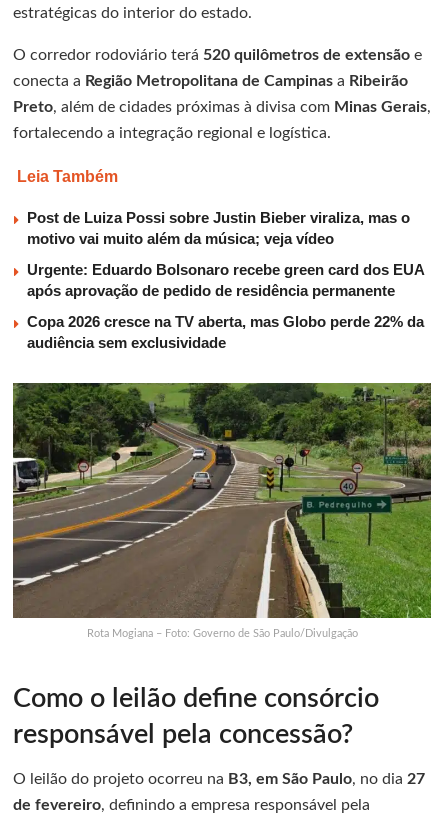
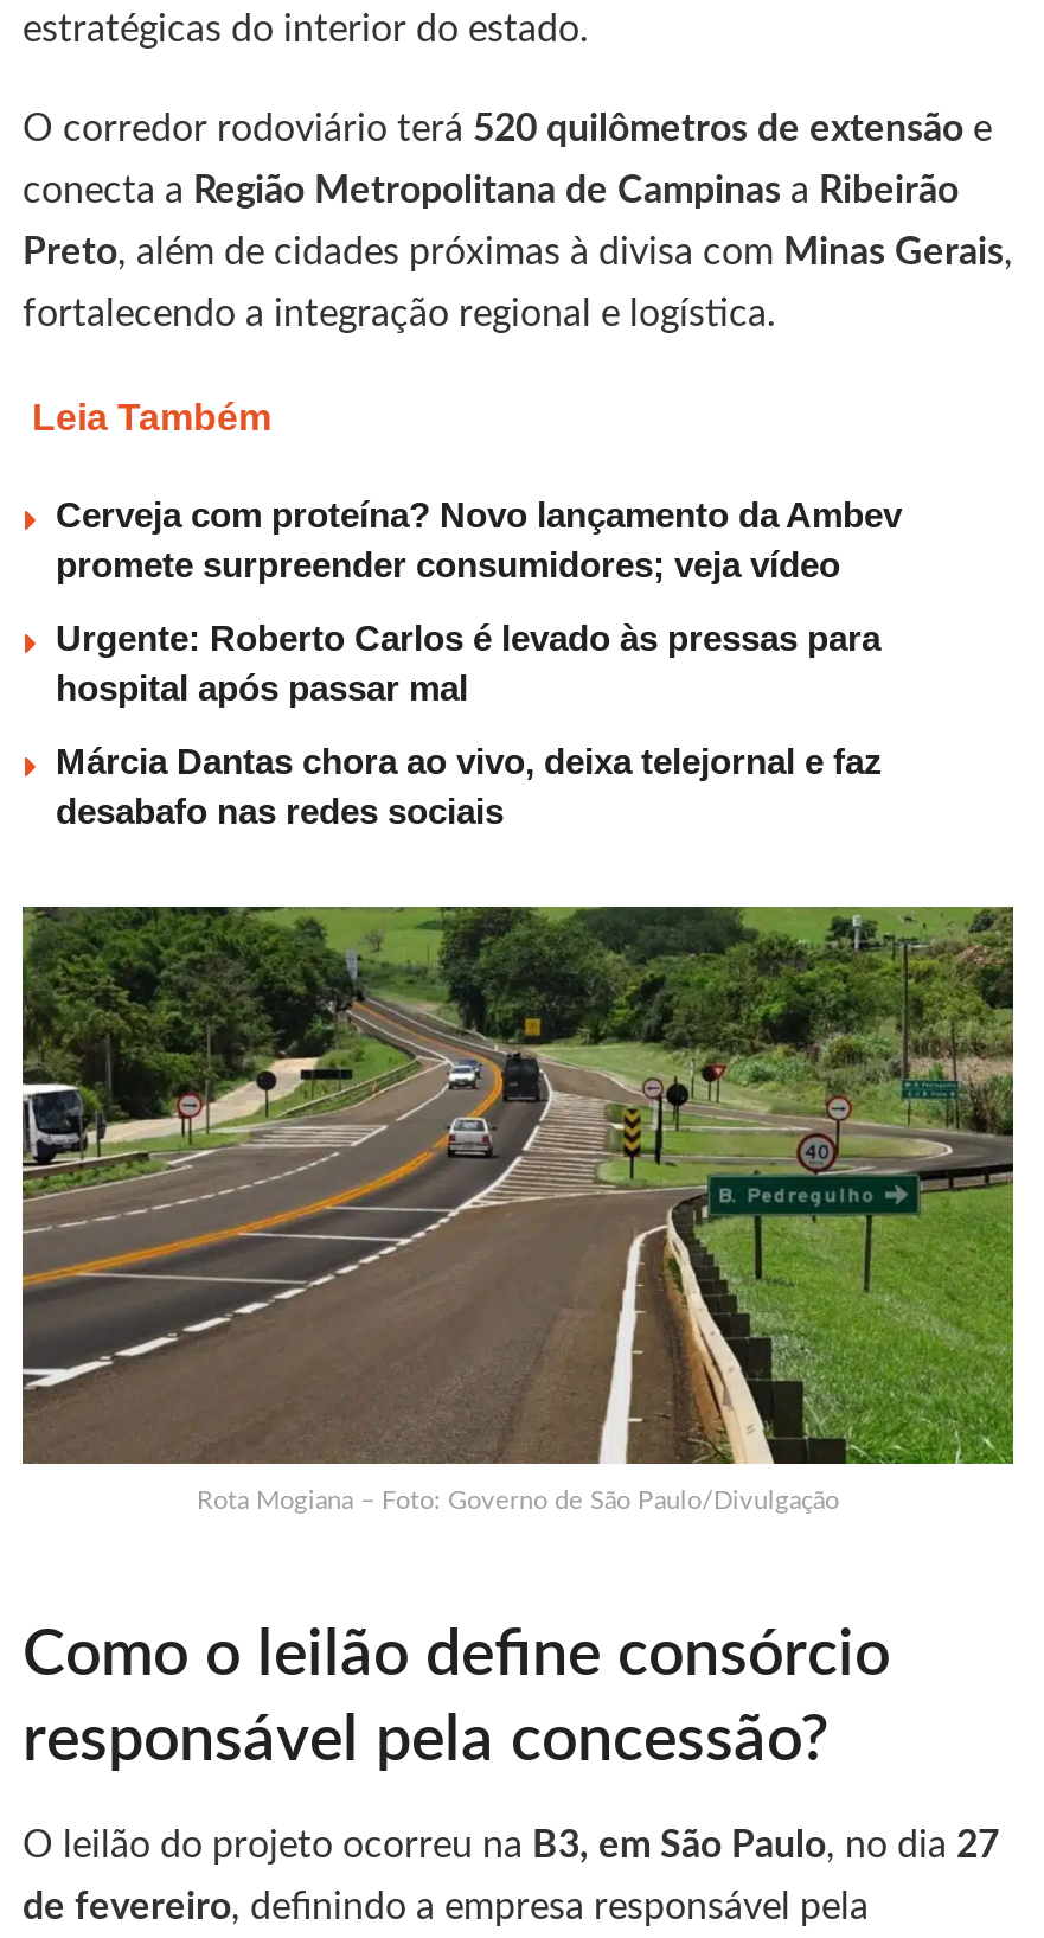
[27,209,410,247] Post de Luiza Possi sobre Justin Bieber viraliza, mas o | motivo vai muito além da música; veja vídeo -> [56,494,902,584] Cerveja com proteína? Novo lançamento da Ambev | promete surpreender consumidores; veja vídeo
[27,261,424,299] Urgente: Eduardo Bolsonaro recebe green card dos EUA | após aprovação de pedido de residência permanente -> [56,618,880,708] Urgente: Roberto Carlos é levado às pressas para | hospital após passar mal
[27,313,424,351] Copa 2026 cresce na TV aberta, mas Globo perde 22% da | audiência sem exclusividade -> [56,741,883,831] Márcia Dantas chora ao vivo, deixa telejornal e faz | desabafo nas redes sociais

